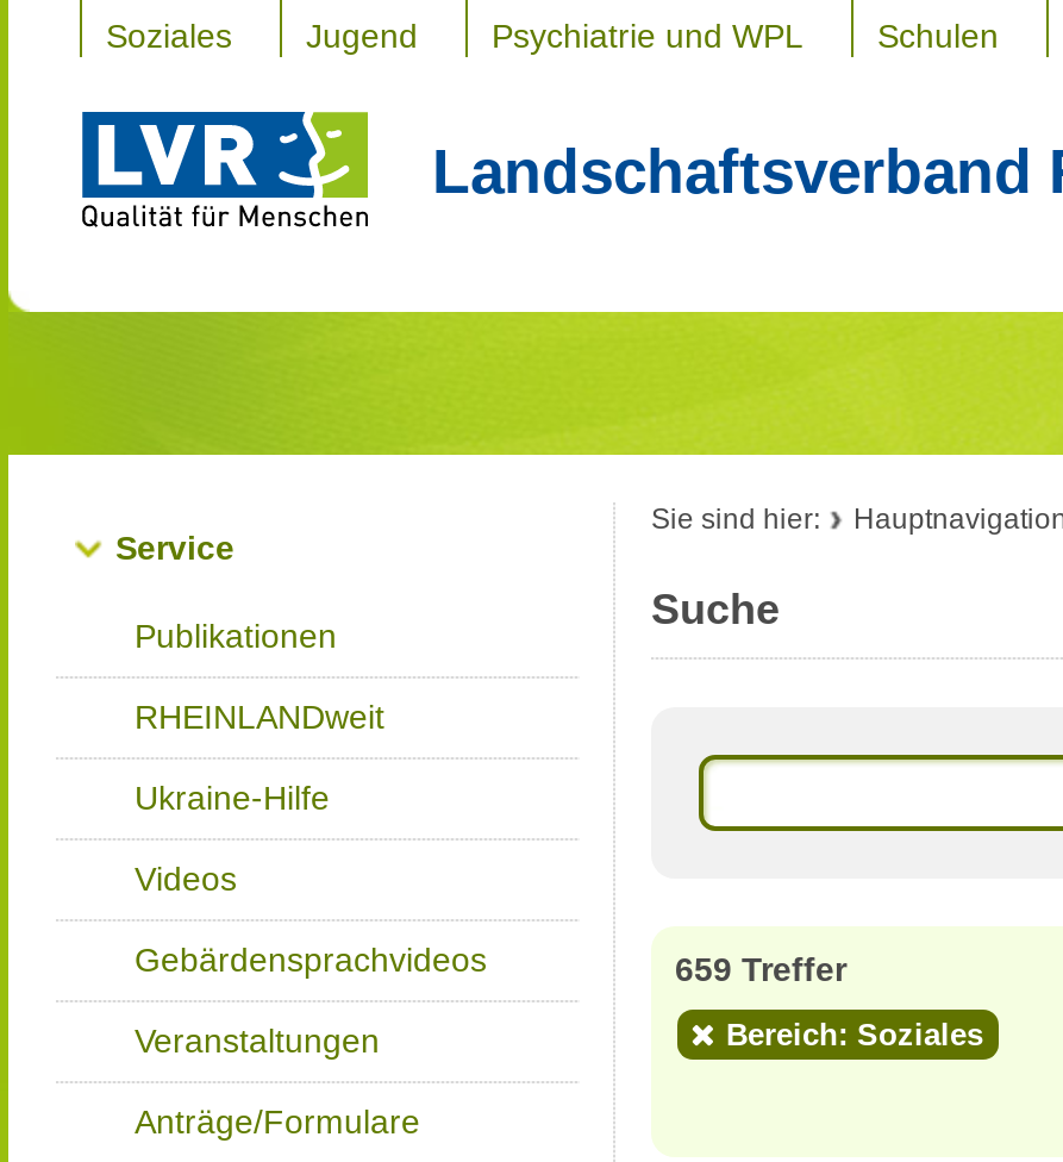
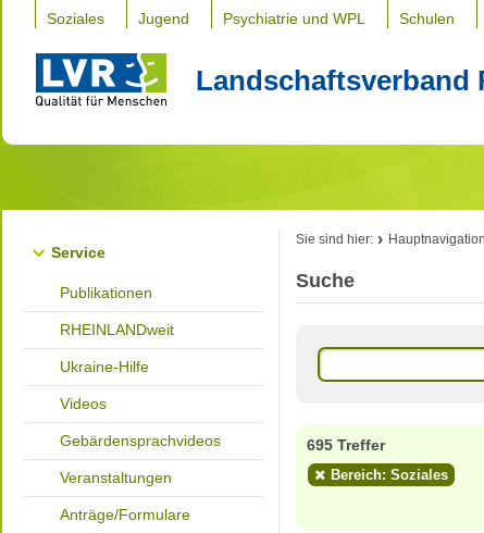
[675,950,846,988] 659 Treffer -> [307,436,385,454] 695 Treffer

